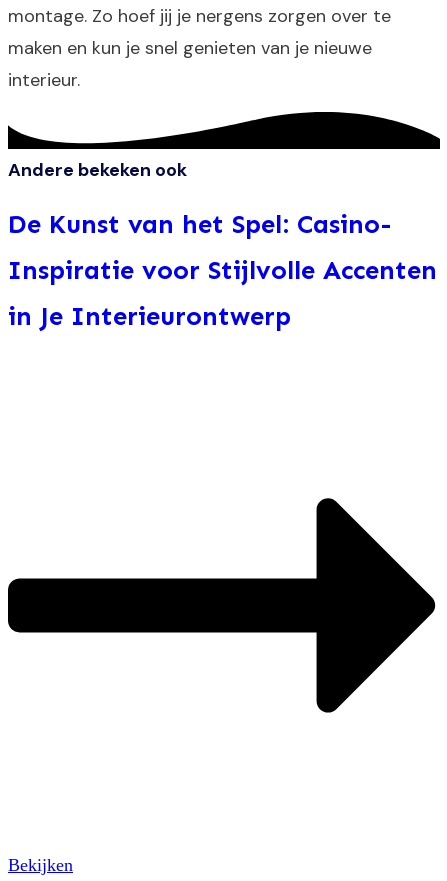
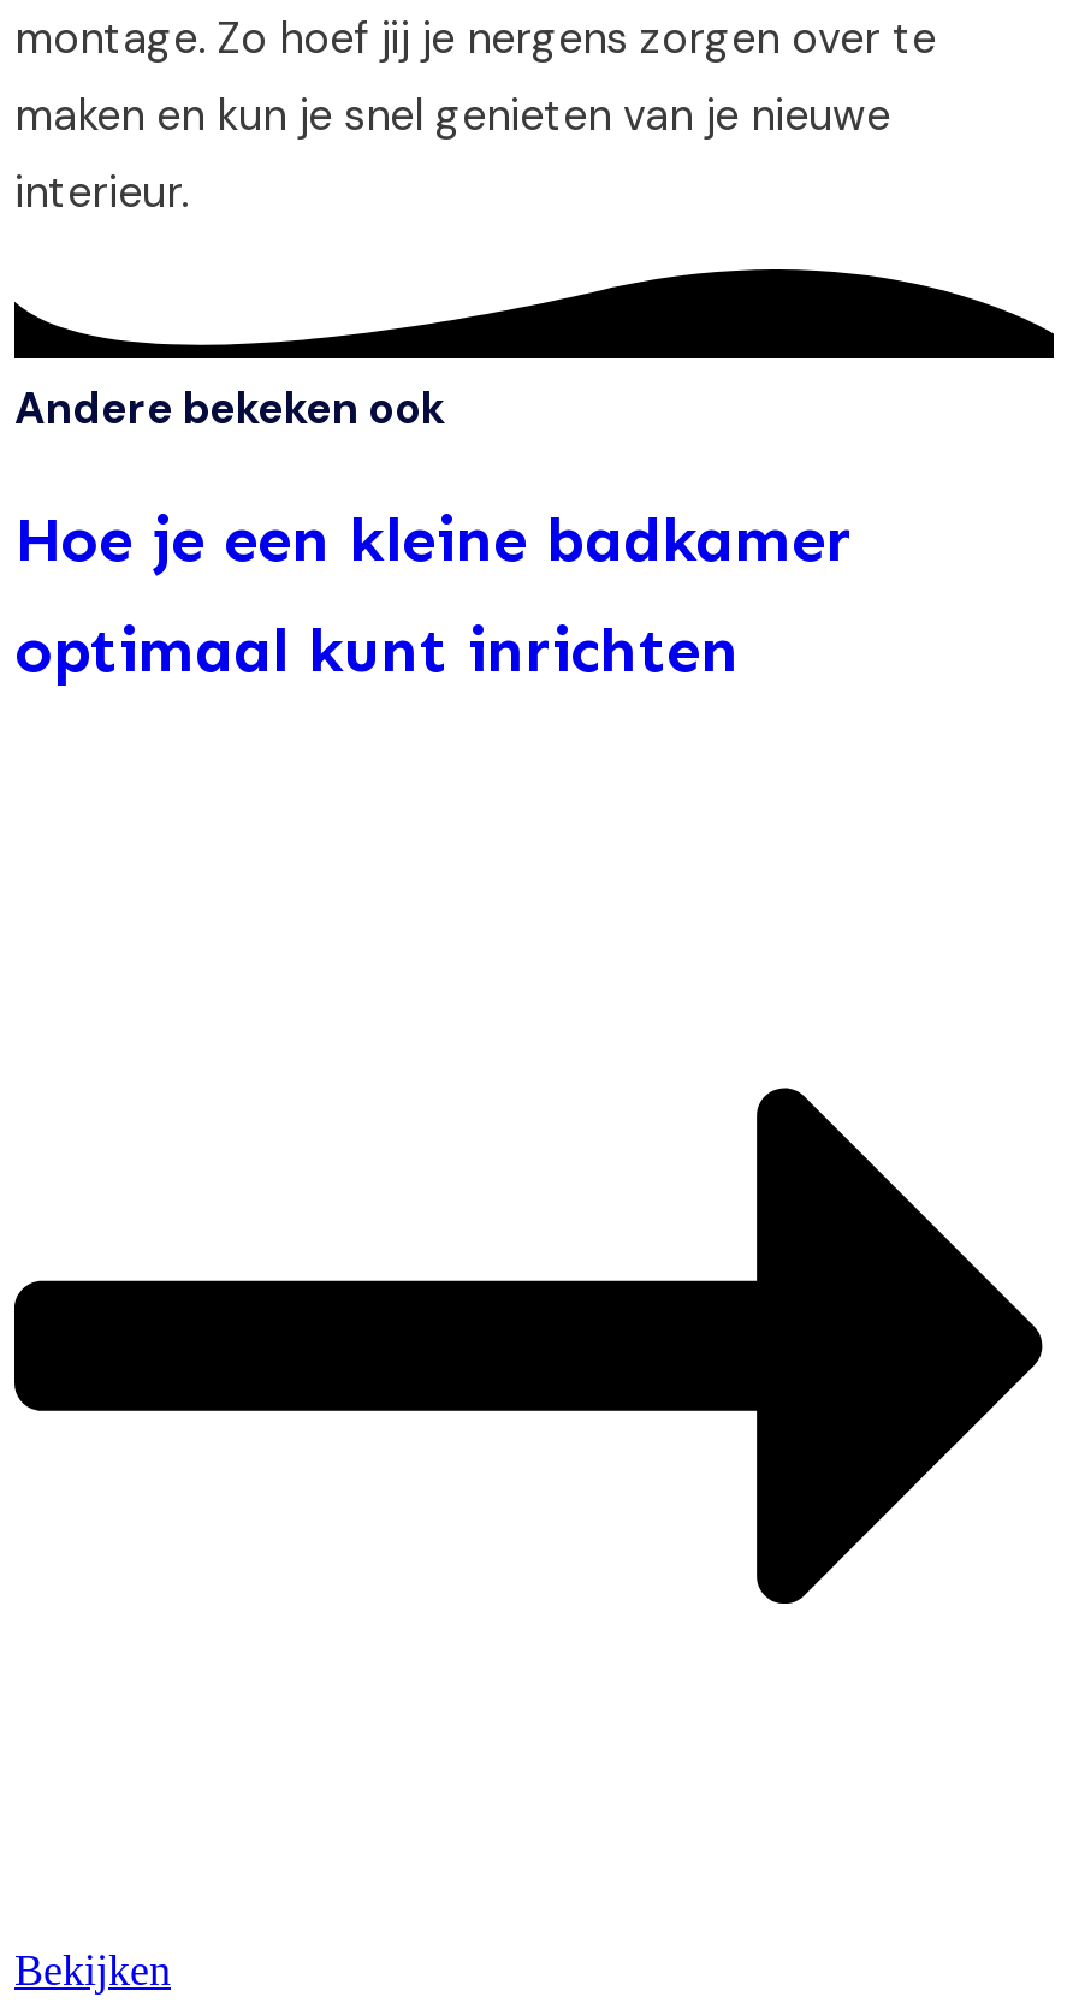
[8,209,437,332] De Kunst van het Spel: Casino- | Inspiratie voor Stijlvolle Accenten | in Je Interieurontwerp -> [14,504,852,689] Hoe je een kleine badkamer | optimaal kunt inrichten

